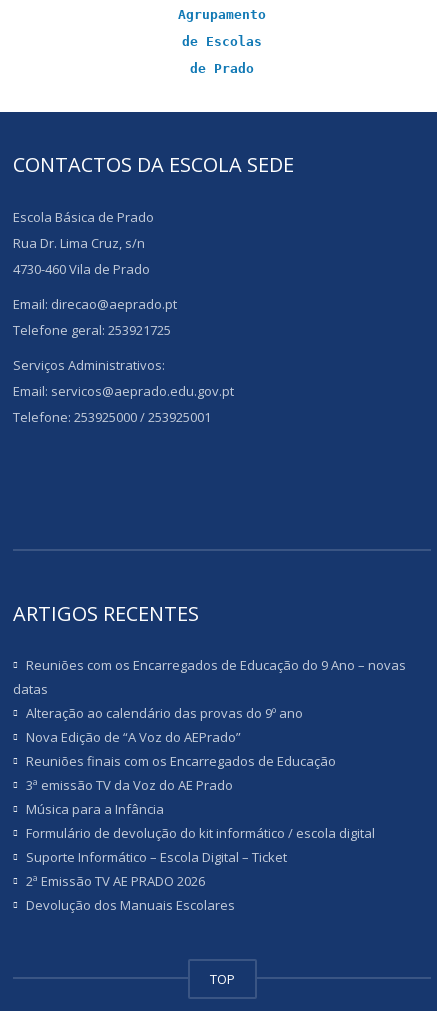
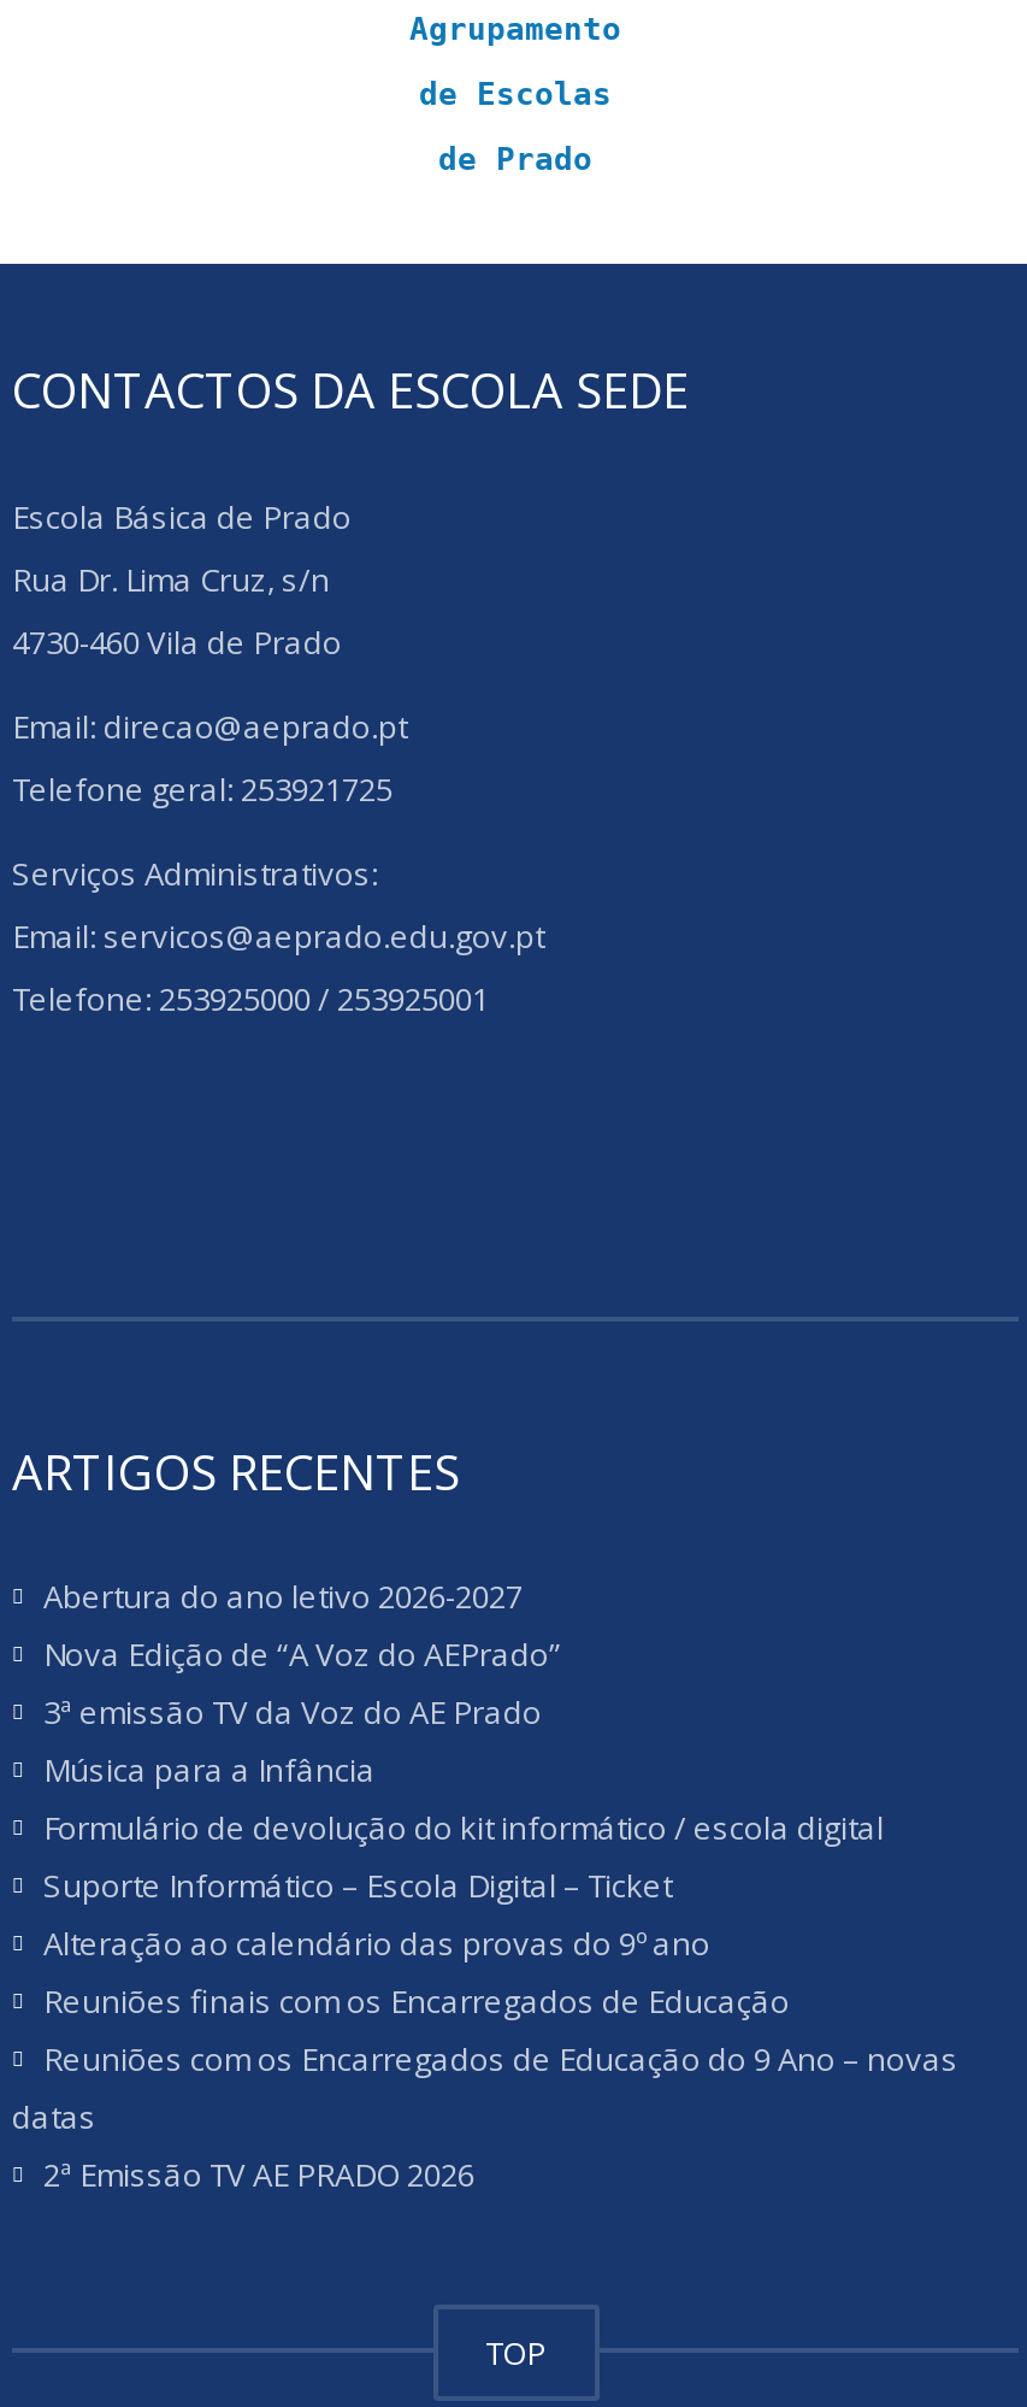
none -> [43,1575,523,1618] Abertura do ano letivo 2026-2027
moved [13,656,406,722] -> [12,1922,958,2139]: Reuniões com os Encarregados de Educação do 9 Ano – novas | datas | Alteração ao calendário das provas do 9º ano
moved [26,728,241,746] -> [43,1632,561,1676]: Nova Edição de “A Voz do AEPrado”
moved [26,752,336,770] -> [43,1980,790,2023]: Reuniões finais com os Encarregados de Educação
moved [26,776,375,866] -> [43,1690,884,1907]: 3ª emissão TV da Voz do AE Prado | Música para a Infância | Formulário de devolução do kit informático / escola digital | Suporte Informático – Escola Digital – Ticket
moved [26,872,205,890] -> [43,2153,474,2197]: 2ª Emissão TV AE PRADO 2026
[26,896,235,914] Devolução dos Manuais Escolares -> none

